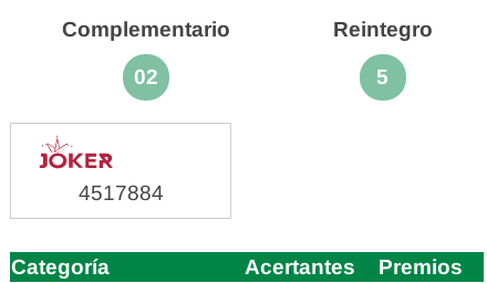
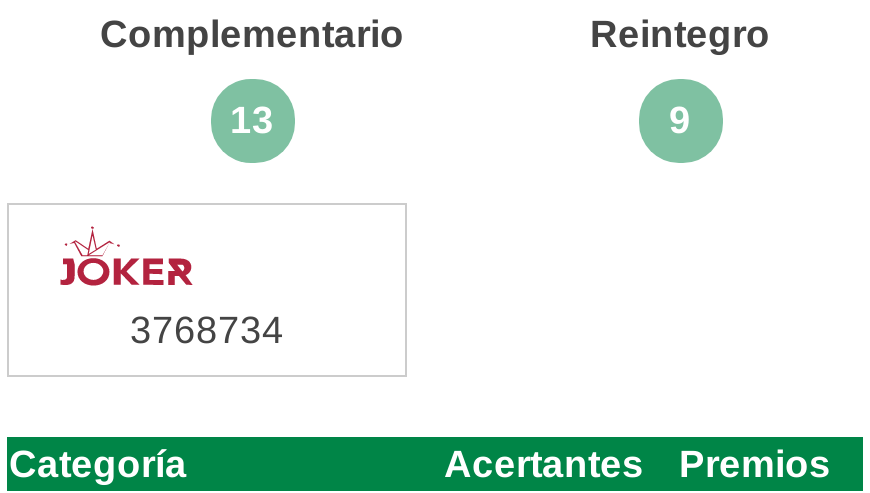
[133,65,158,88] 02 -> [230,99,274,141] 13
[376,65,388,88] 5 -> [669,99,691,141] 9
[78,181,163,205] 4517884 -> [130,309,284,351] 3768734

